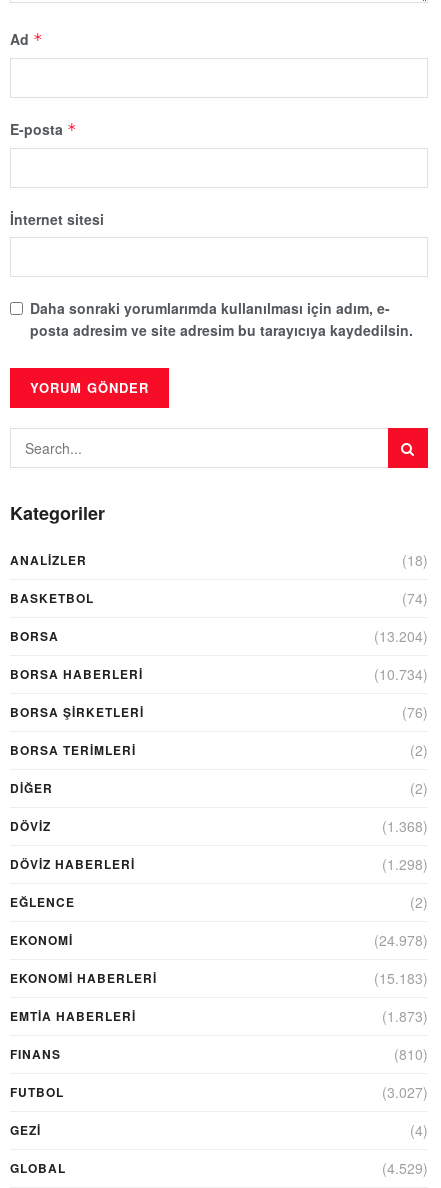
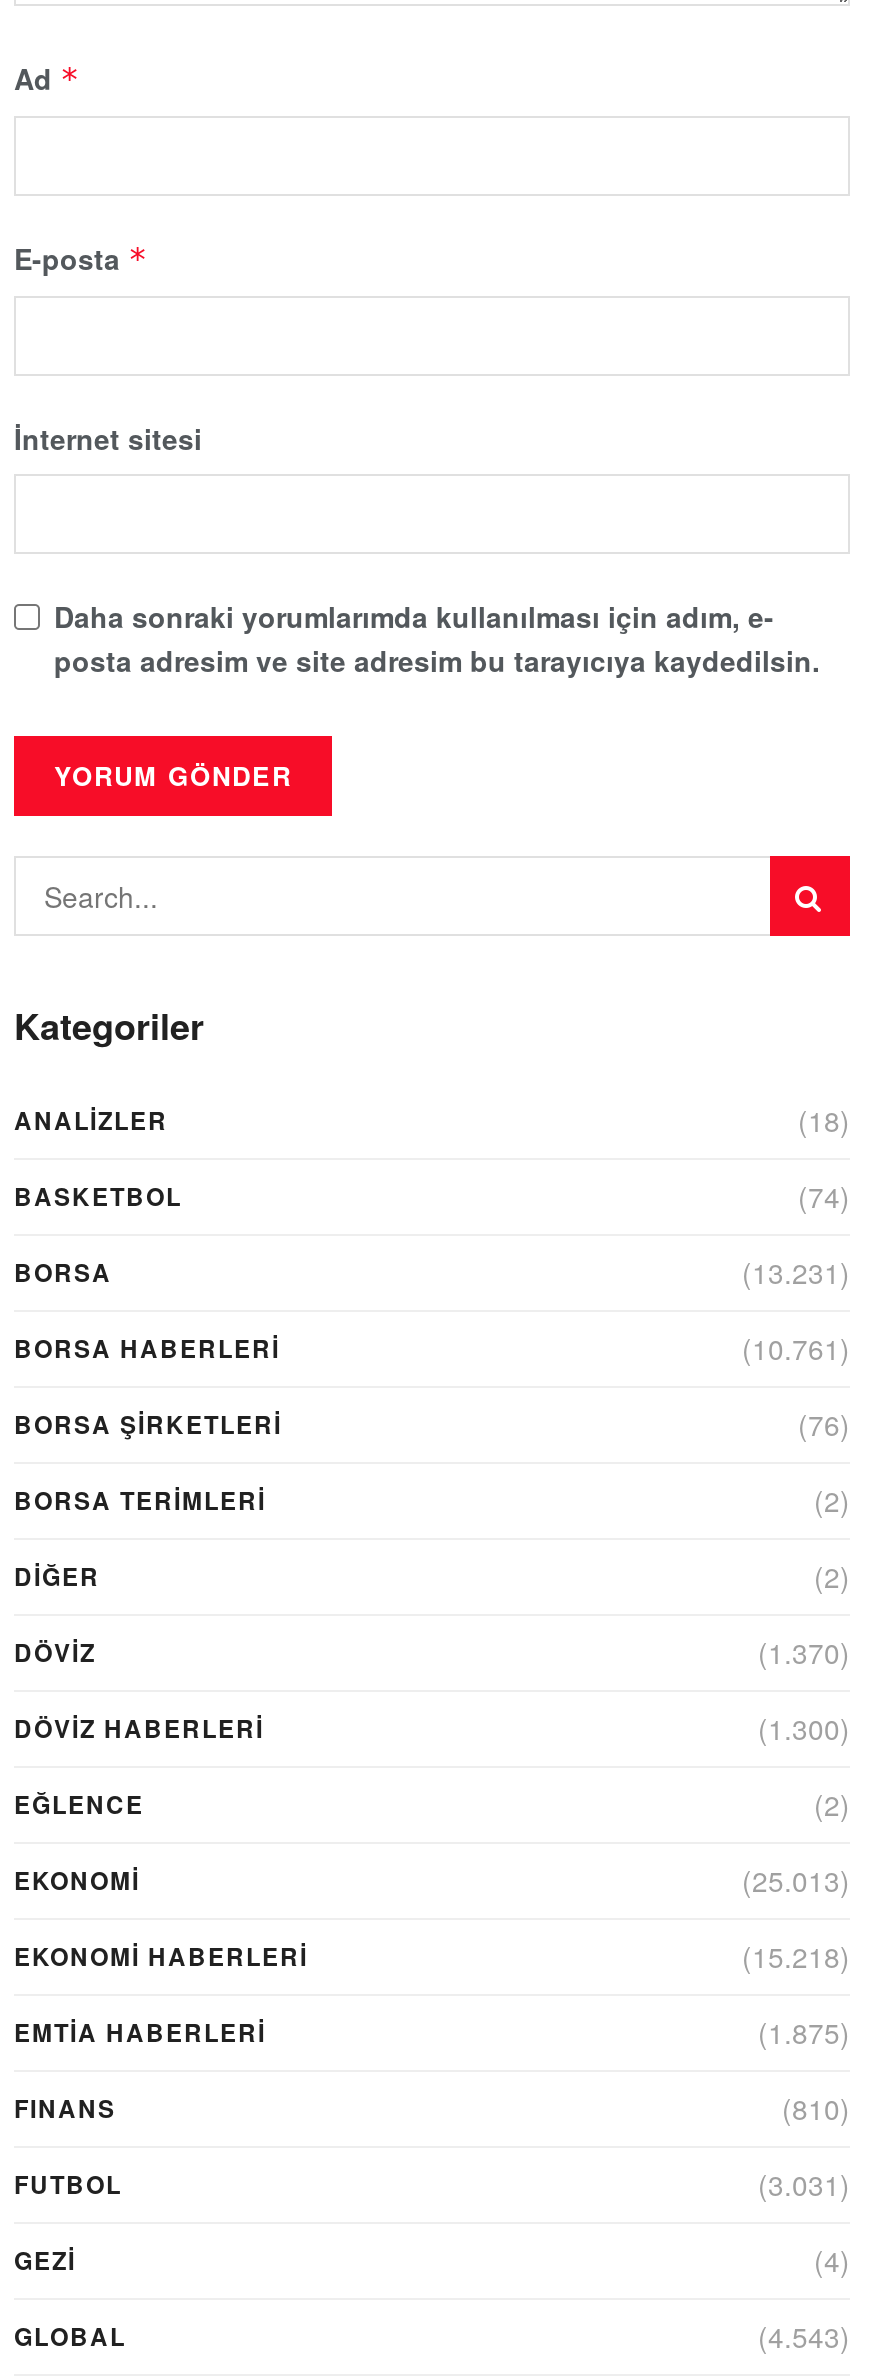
[374,626,428,646] (13.204) -> [742,1252,850,1292] (13.231)
[374,664,428,684] (10.734) -> [742,1328,850,1368] (10.761)
[382,816,428,836] (1.368) -> [758,1632,850,1672] (1.370)
[382,854,428,874] (1.298) -> [758,1708,850,1748] (1.300)
[374,930,428,950] (24.978) -> [742,1860,850,1900] (25.013)
[374,968,428,988] (15.183) -> [742,1936,850,1976] (15.218)
[382,1006,428,1026] (1.873) -> [758,2012,850,2052] (1.875)
[382,1082,428,1102] (3.027) -> [758,2164,850,2204] (3.031)
[382,1158,428,1178] (4.529) -> [758,2316,850,2356] (4.543)

